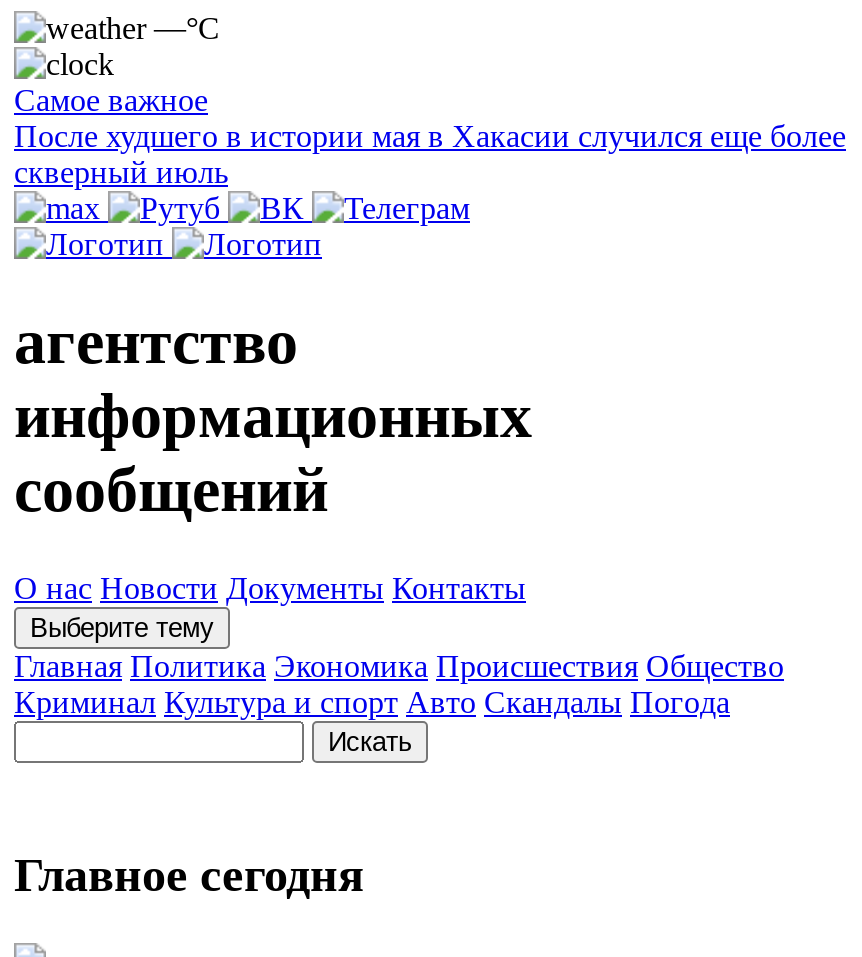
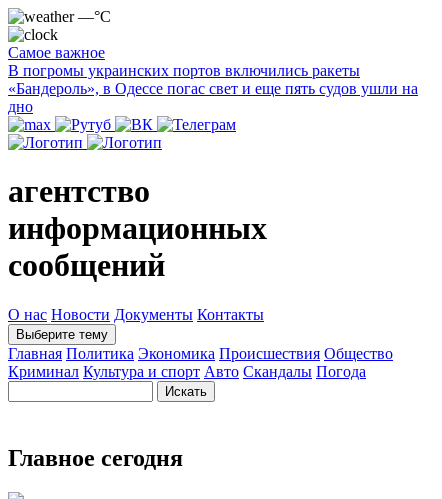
[14,119,846,189] После худшего в истории мая в Хакасии случился еще более | скверный июль -> [8,62,418,115] В погромы украинских портов включились ракеты | «Бандероль», в Одессе погас свет и еще пять судов ушли на | дно

